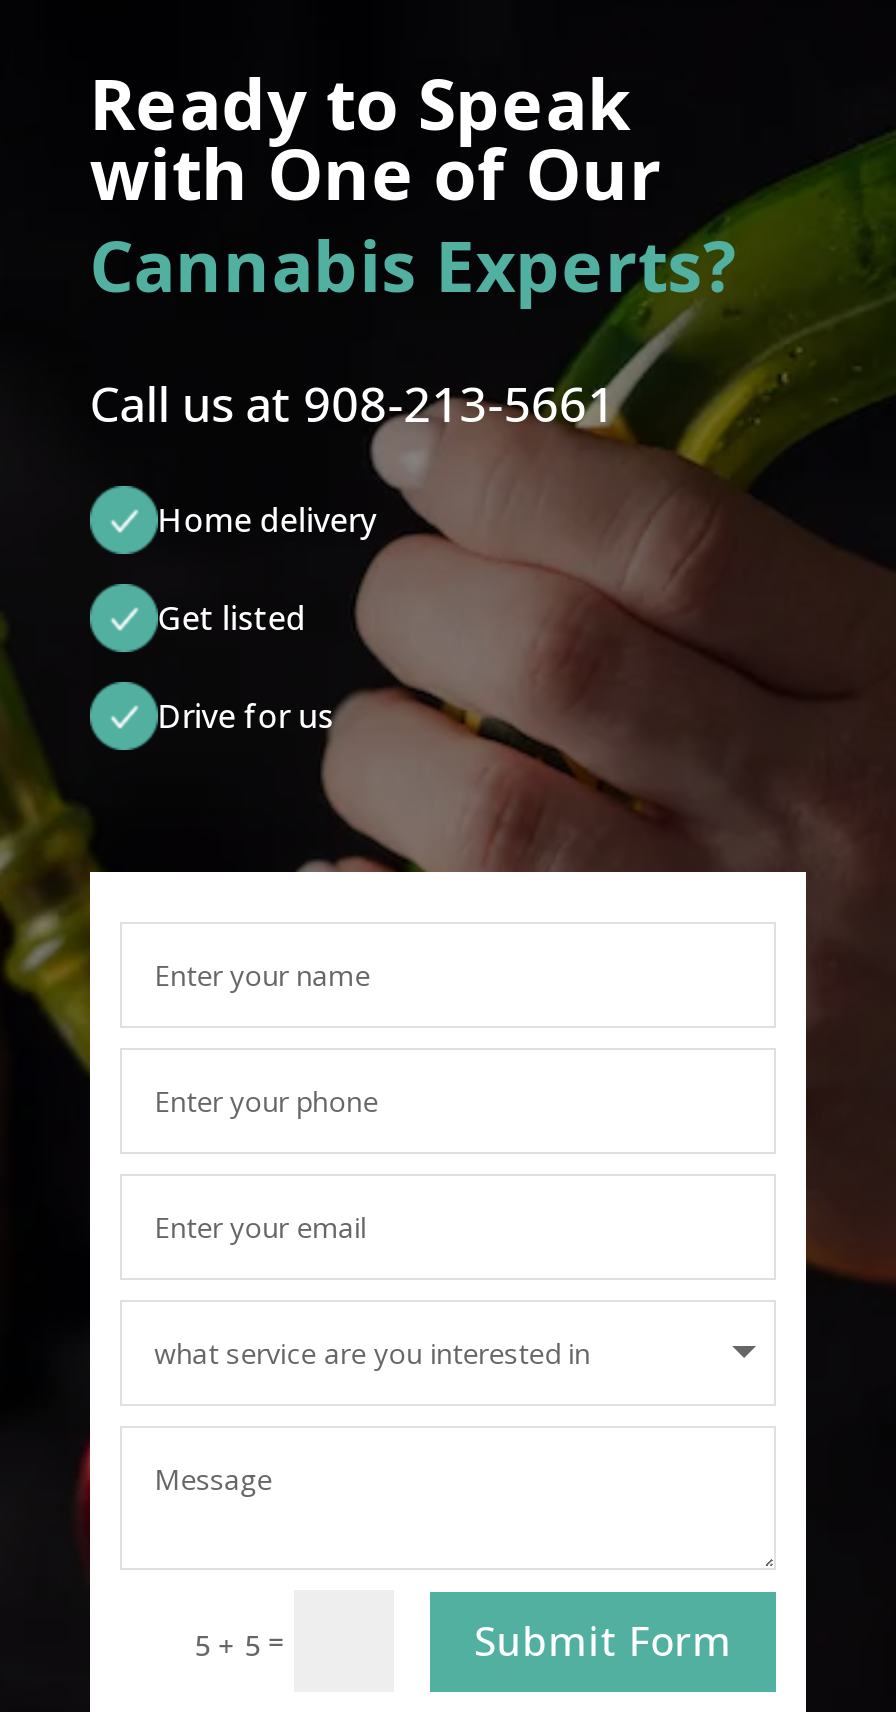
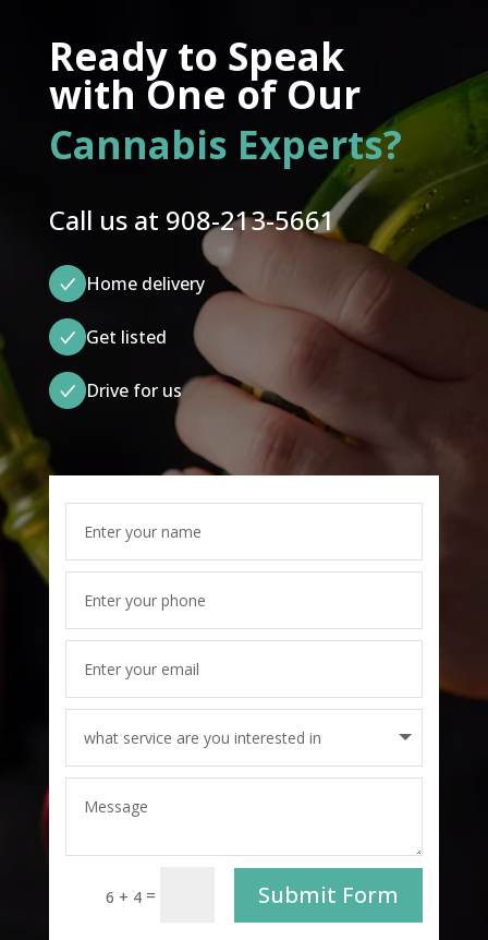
[194,1622,294,1664] 5 + 5 = -> [106,885,160,907] 6 + 4 =

